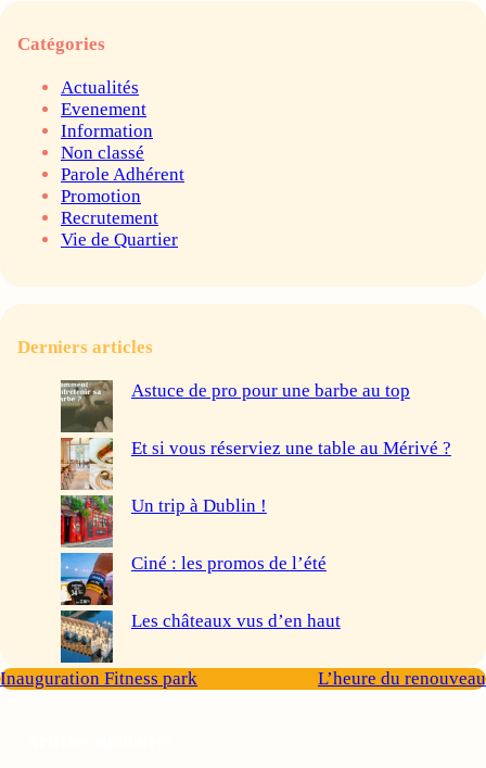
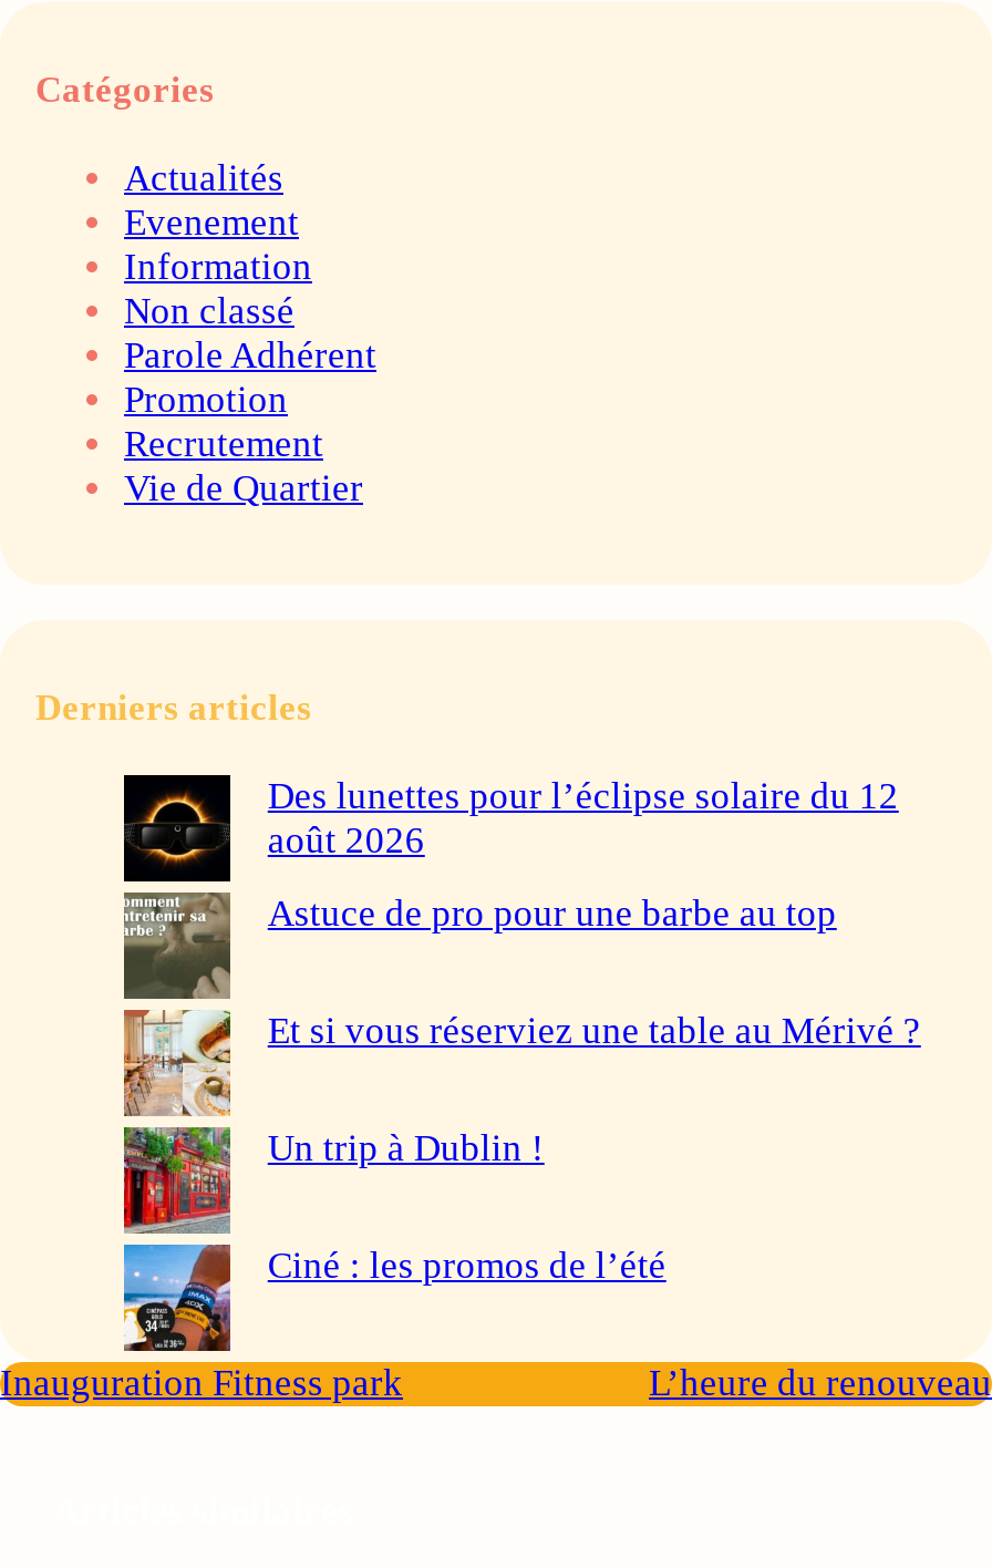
none -> [122,773,899,881] [image] | Des lunettes pour l’éclipse solaire du 12 | août 2026
moved [131,380,451,573] -> [268,892,921,1286]: Astuce de pro pour une barbe au top | Et si vous réserviez une table au Mérivé ? | Un trip à Dublin ! | Ciné : les promos de l’été
[60,609,341,664] [image] | Les châteaux vus d’en haut -> none

